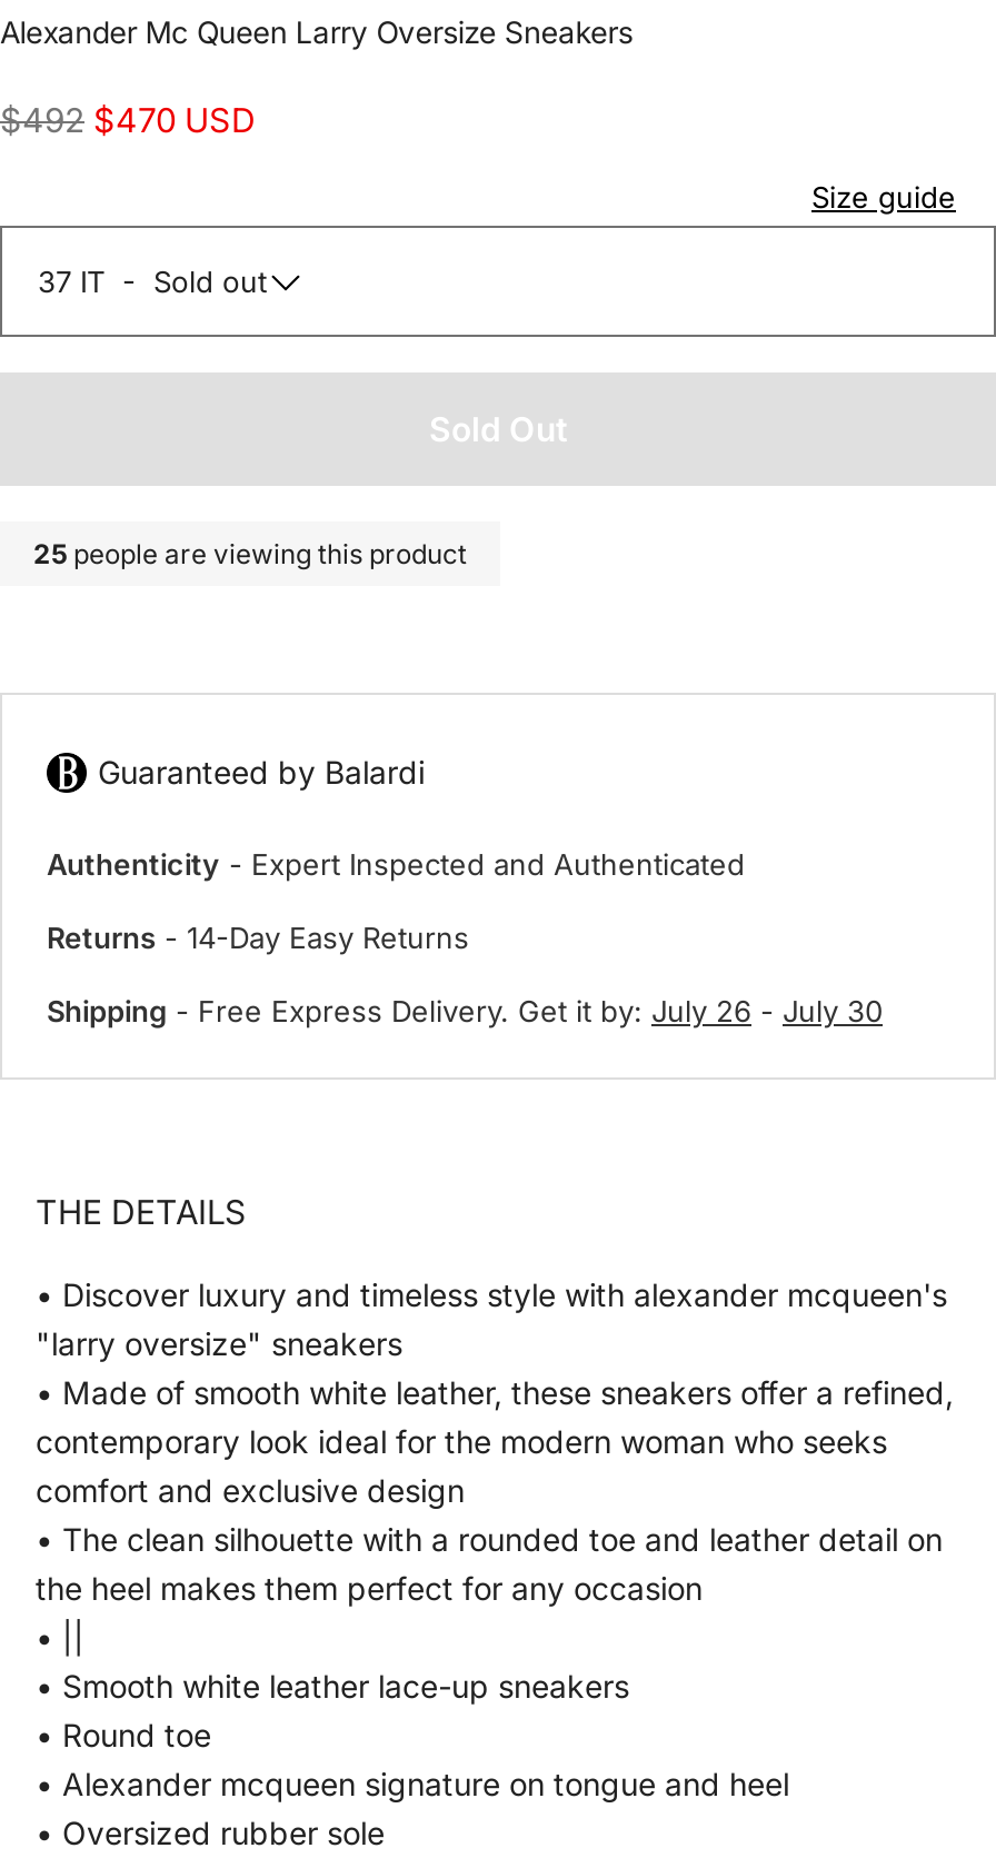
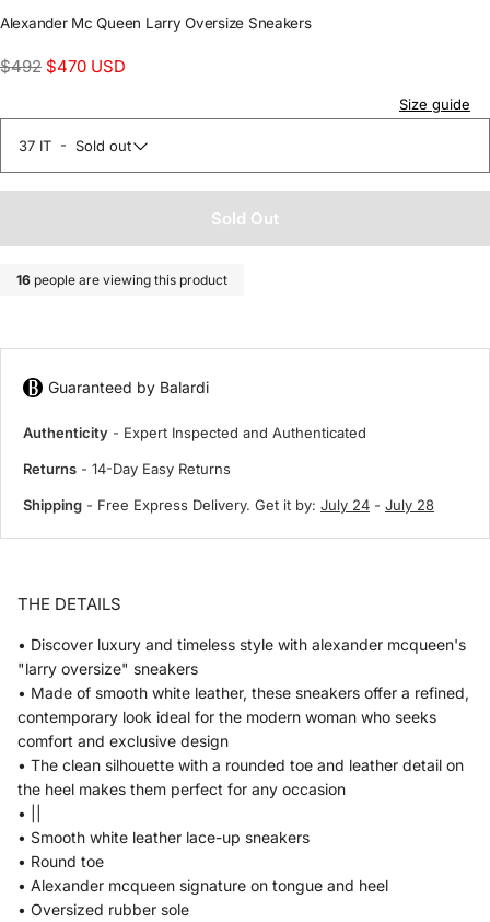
[33,537,467,571] 25 people are viewing this product -> [16,272,227,288] 16 people are viewing this product
[47,993,883,1029] Shipping - Free Express Delivery. Get it by: July 26 - July 30 -> [23,496,434,514] Shipping - Free Express Delivery. Get it by: July 24 - July 28

